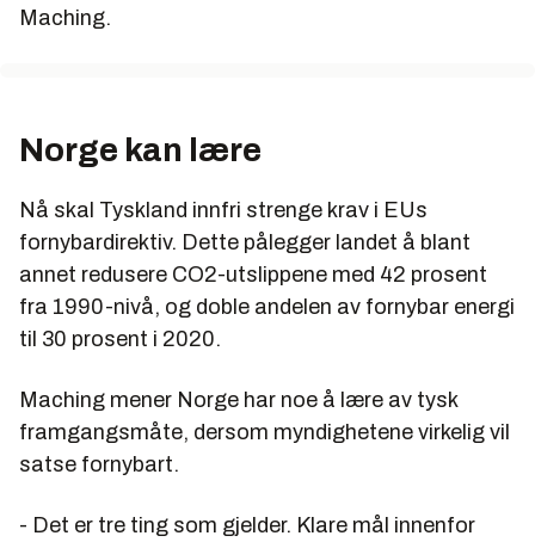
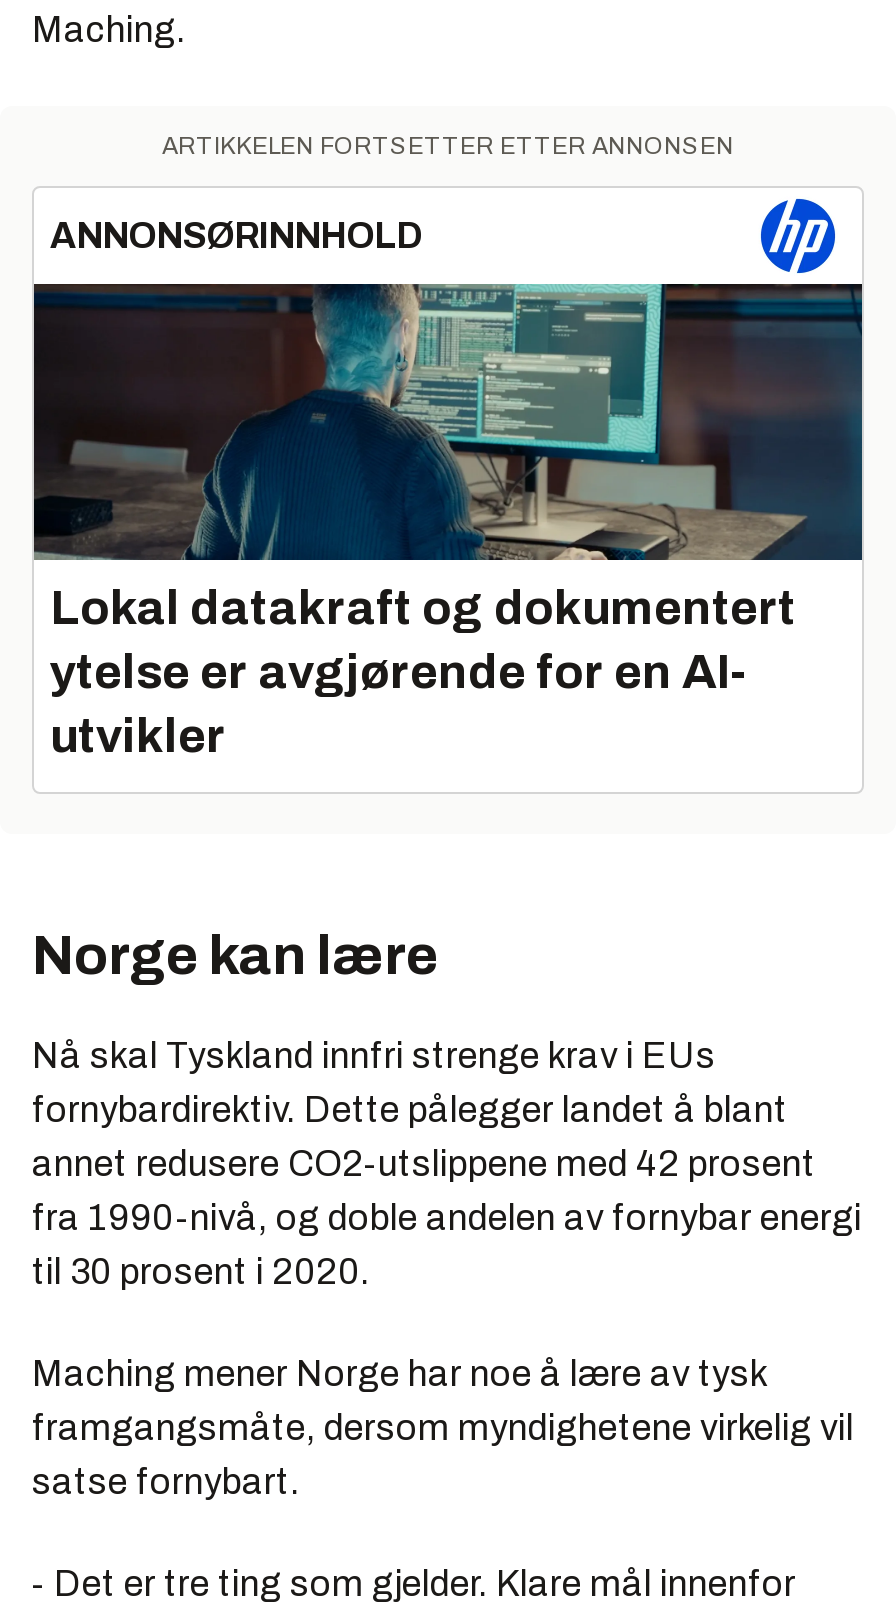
none -> [32,131,864,562] [image] | ARTIKKELEN FORTSETTER ETTER ANNONSEN | ANNONSØRINNHOLD
none -> [50,581,796,761] Lokal datakraft og dokumentert | ytelse er avgjørende for en AI- | utvikler

